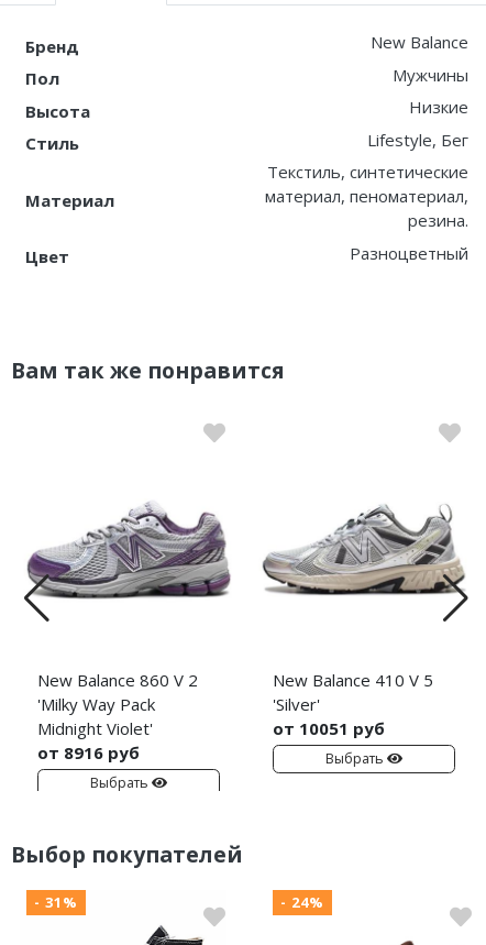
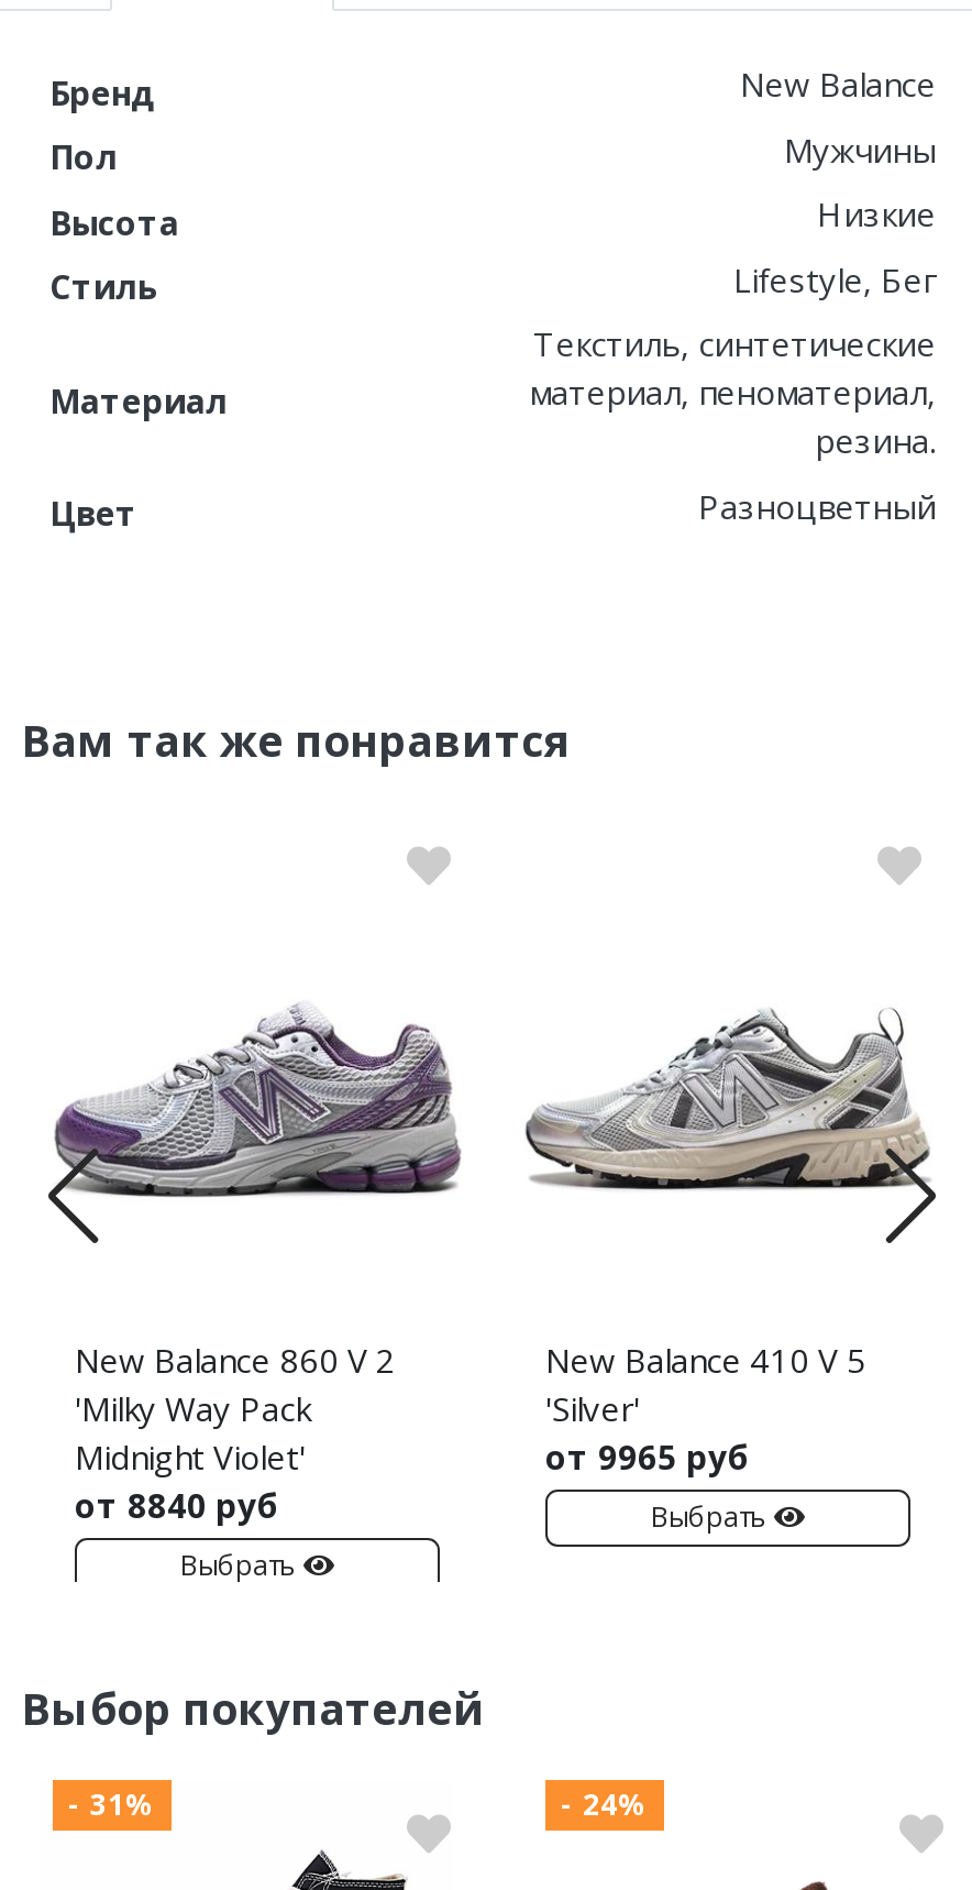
[273,717,385,739] от 10051 руб -> [545,1434,750,1478] от 9965 руб
[37,741,140,763] от 8916 руб -> [75,1483,279,1527] от 8840 руб

